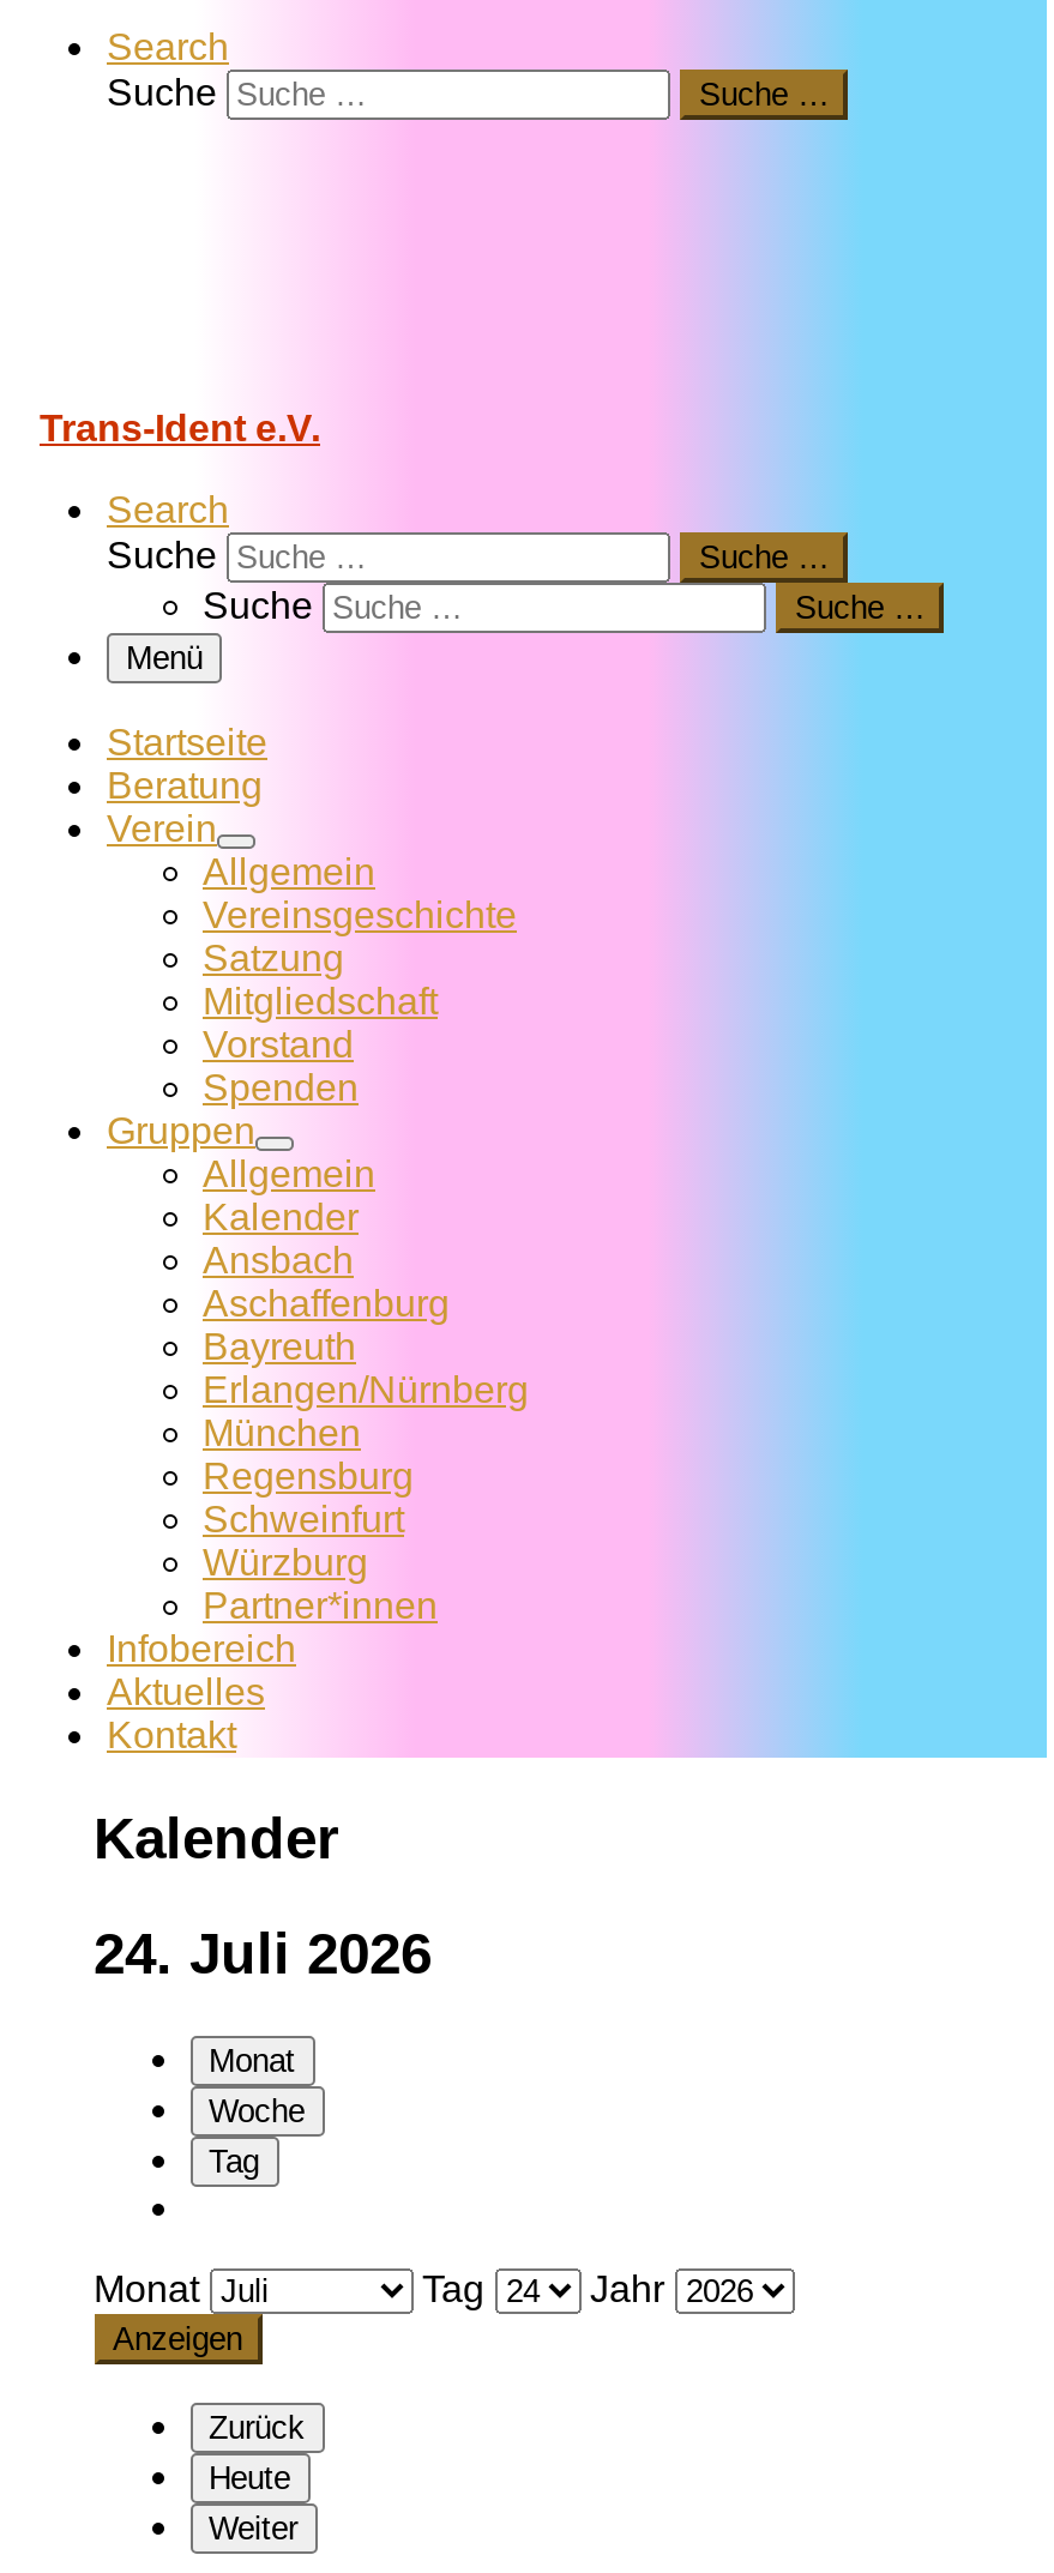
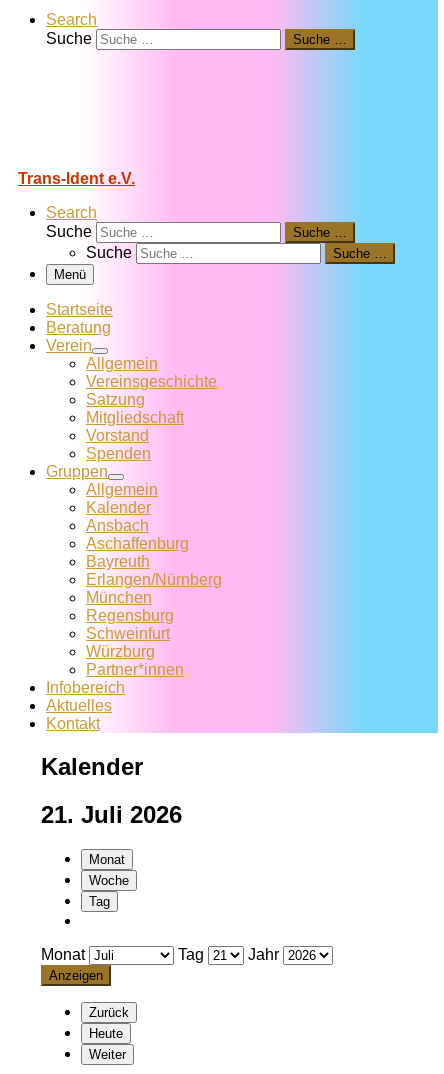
[94,1920,432,1985] 24. Juli 2026 -> [40,801,181,828] 21. Juli 2026

